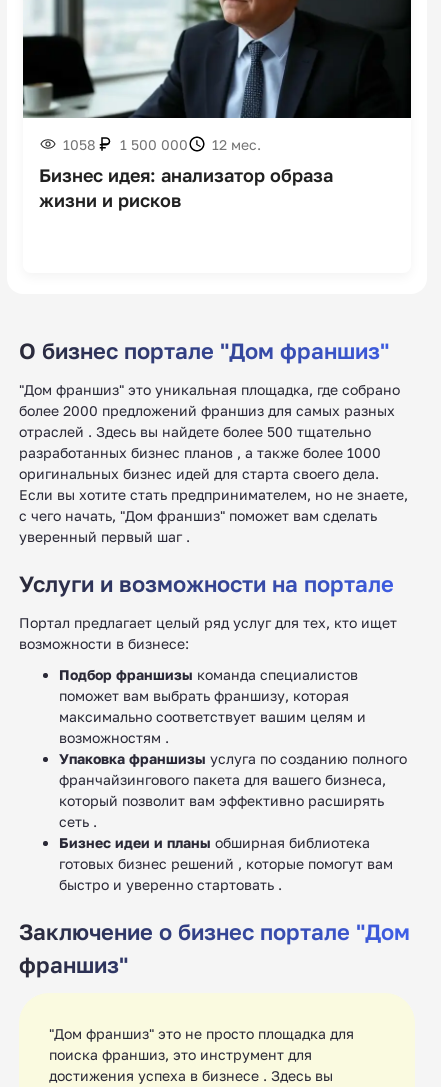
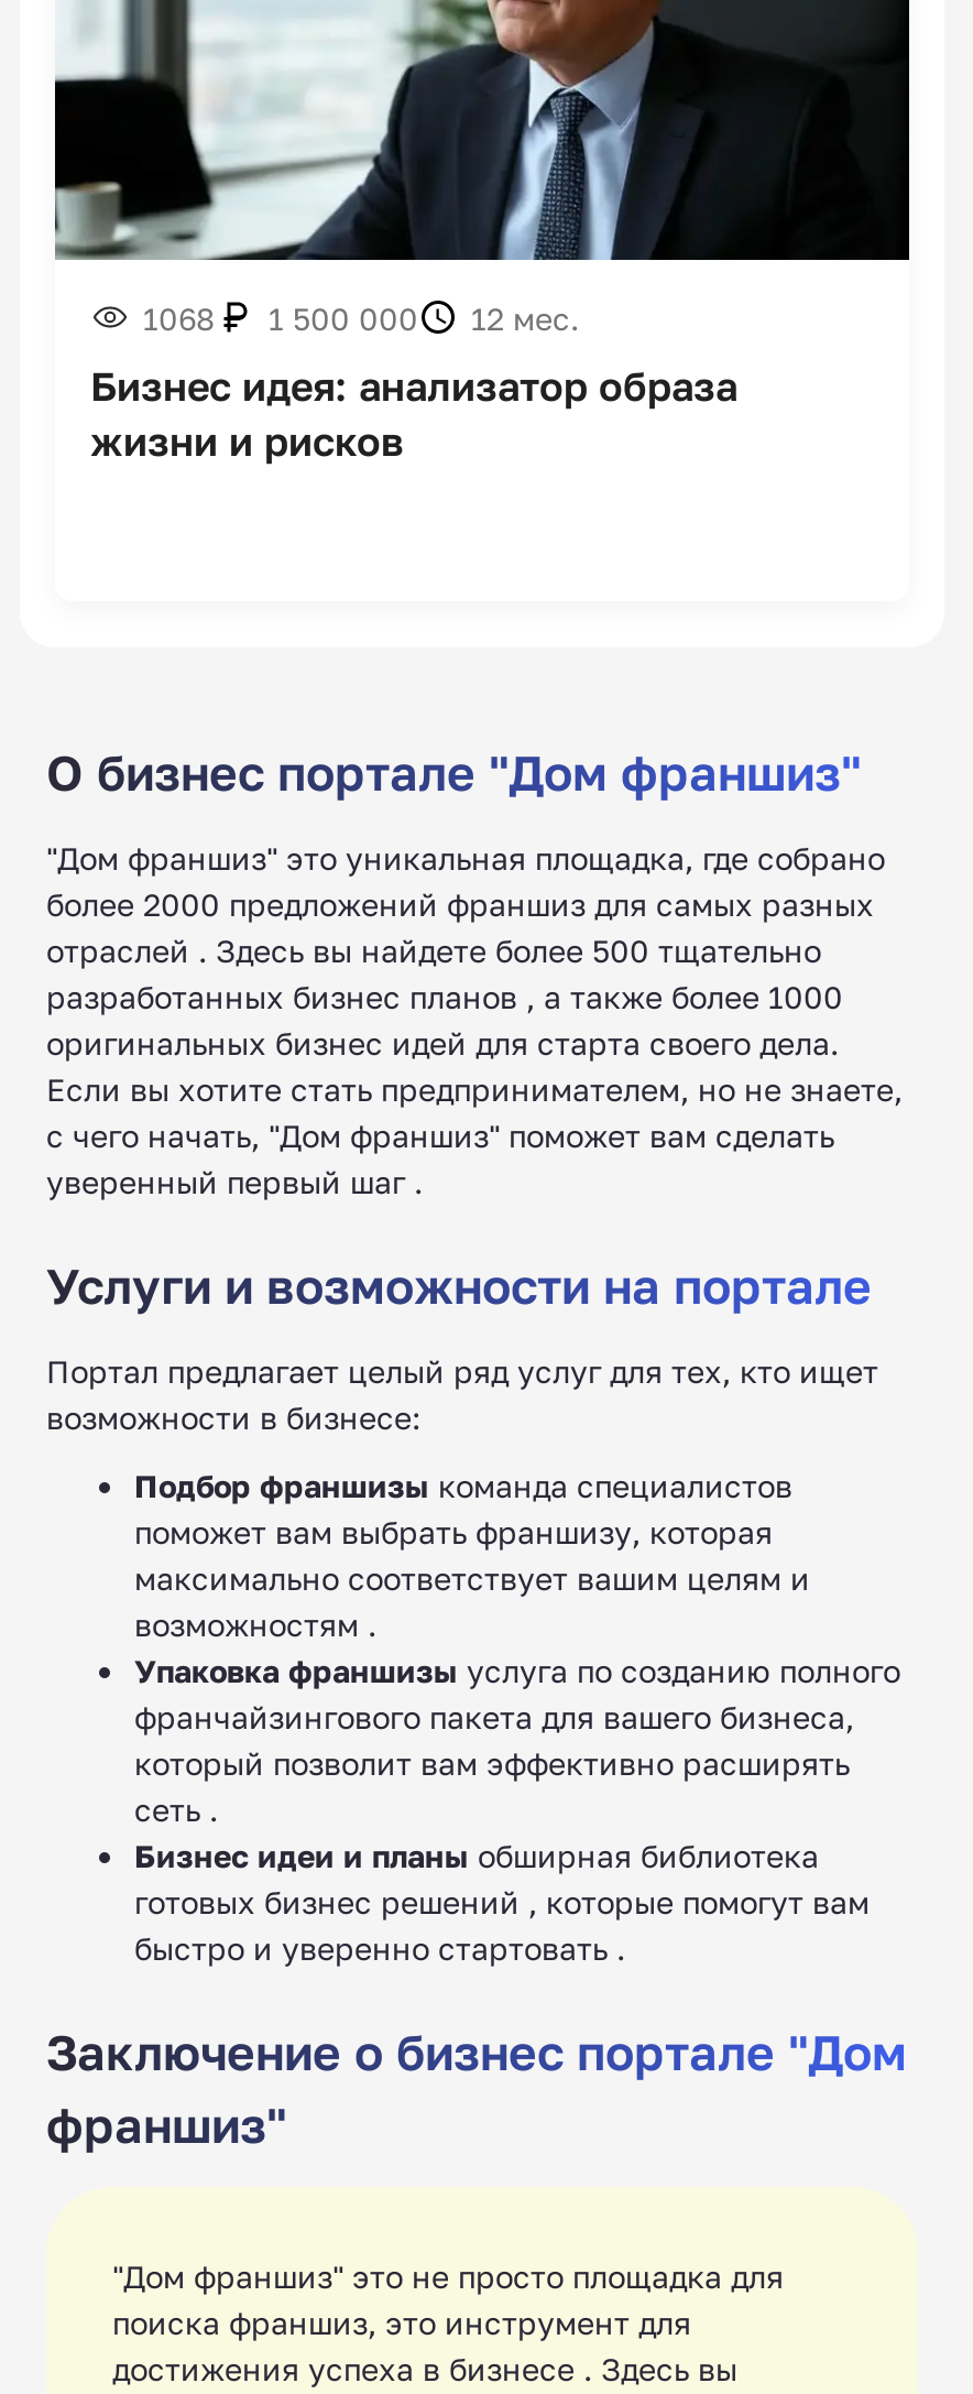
[63,135,96,152] 1058 -> [143,298,216,336] 1068

